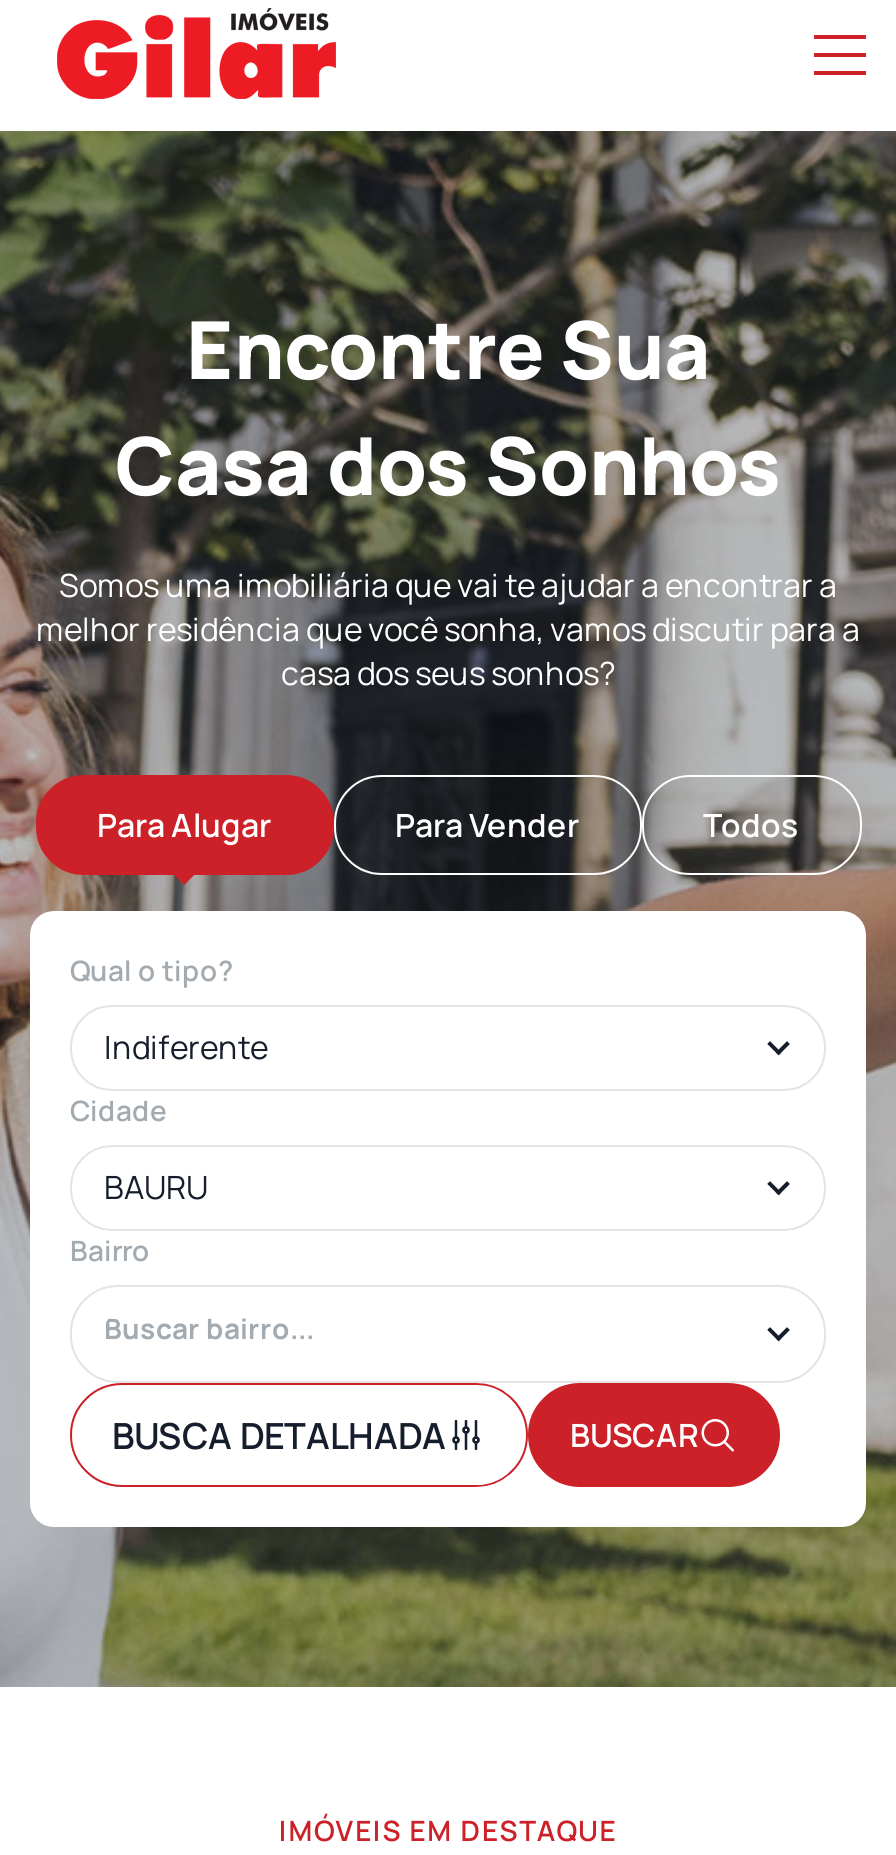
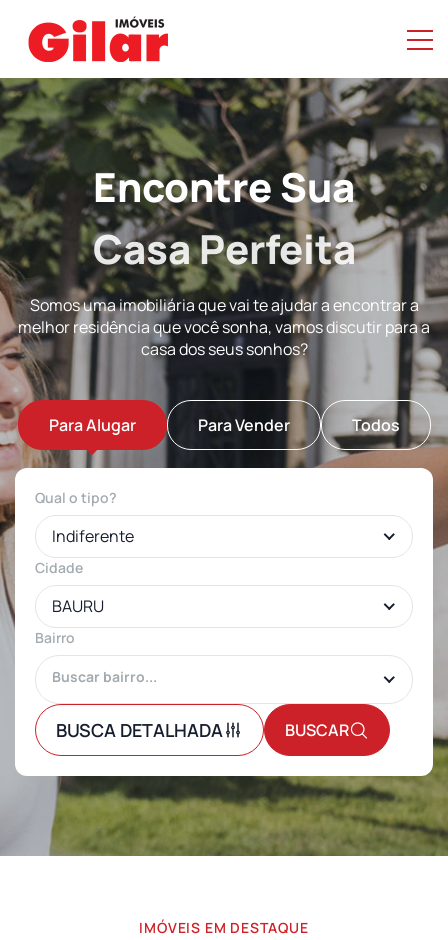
[115,409,781,519] Casa dos Sonhos -> [92,217,355,272] Casa Perfeita

